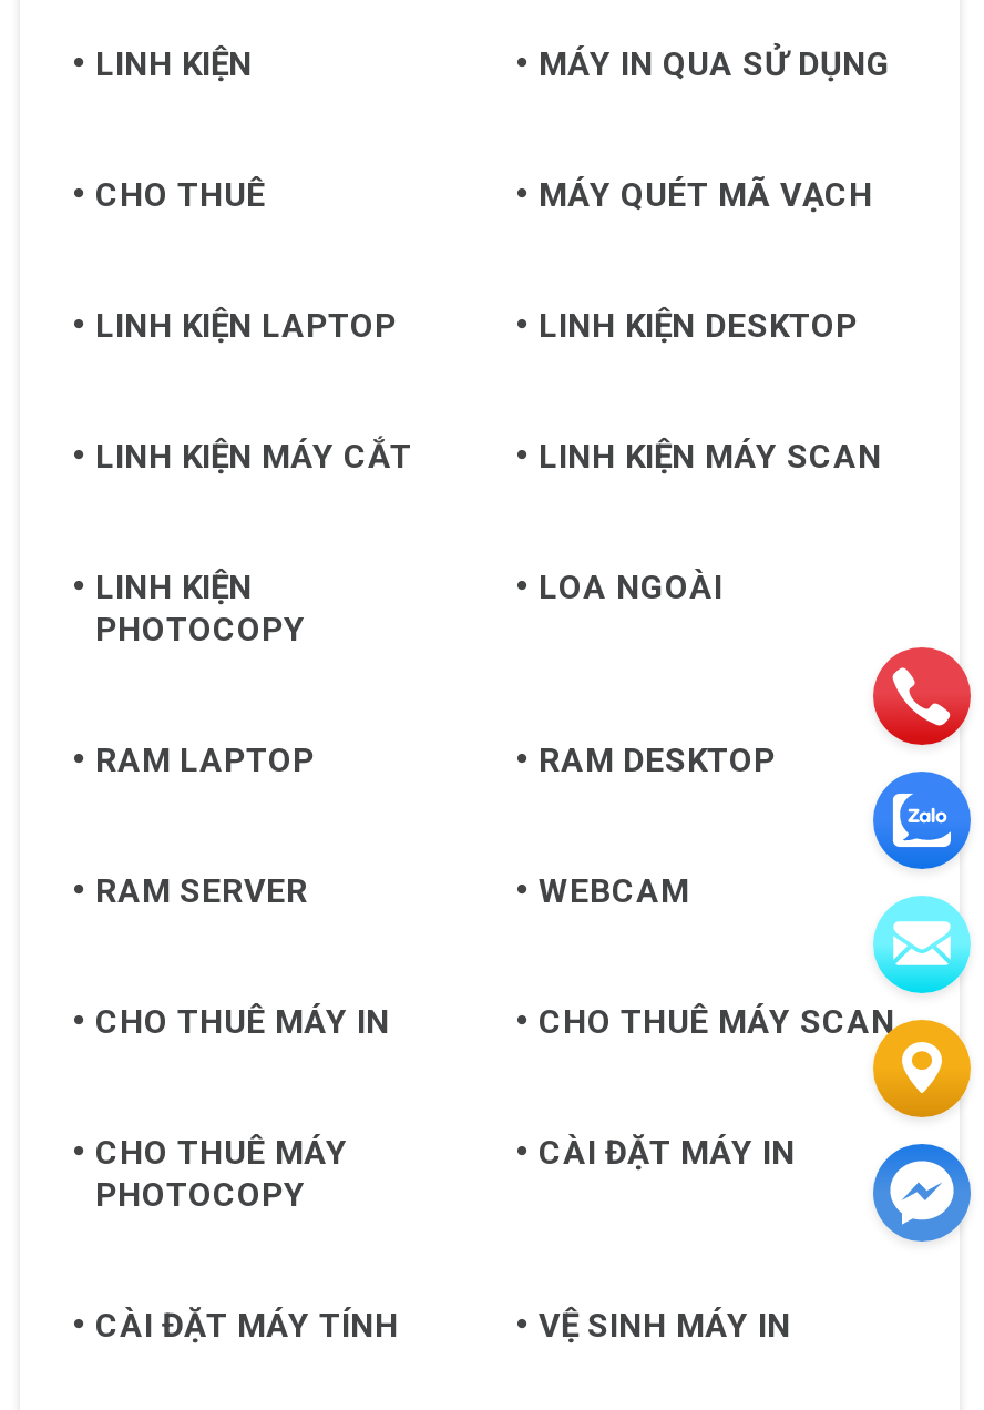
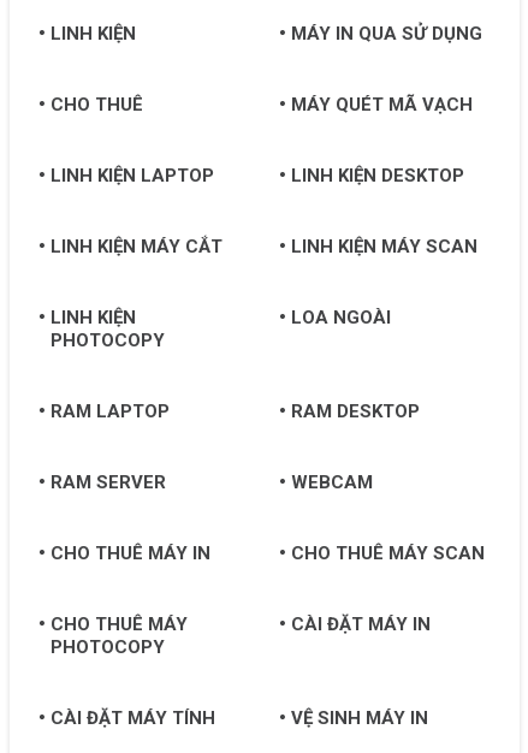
[871,645,973,749] [image] -> none
[871,769,973,873] [image] -> none
[871,893,973,998] [image] -> none
[871,1018,973,1122] [image] -> none
[871,1142,973,1246] [image] -> none

